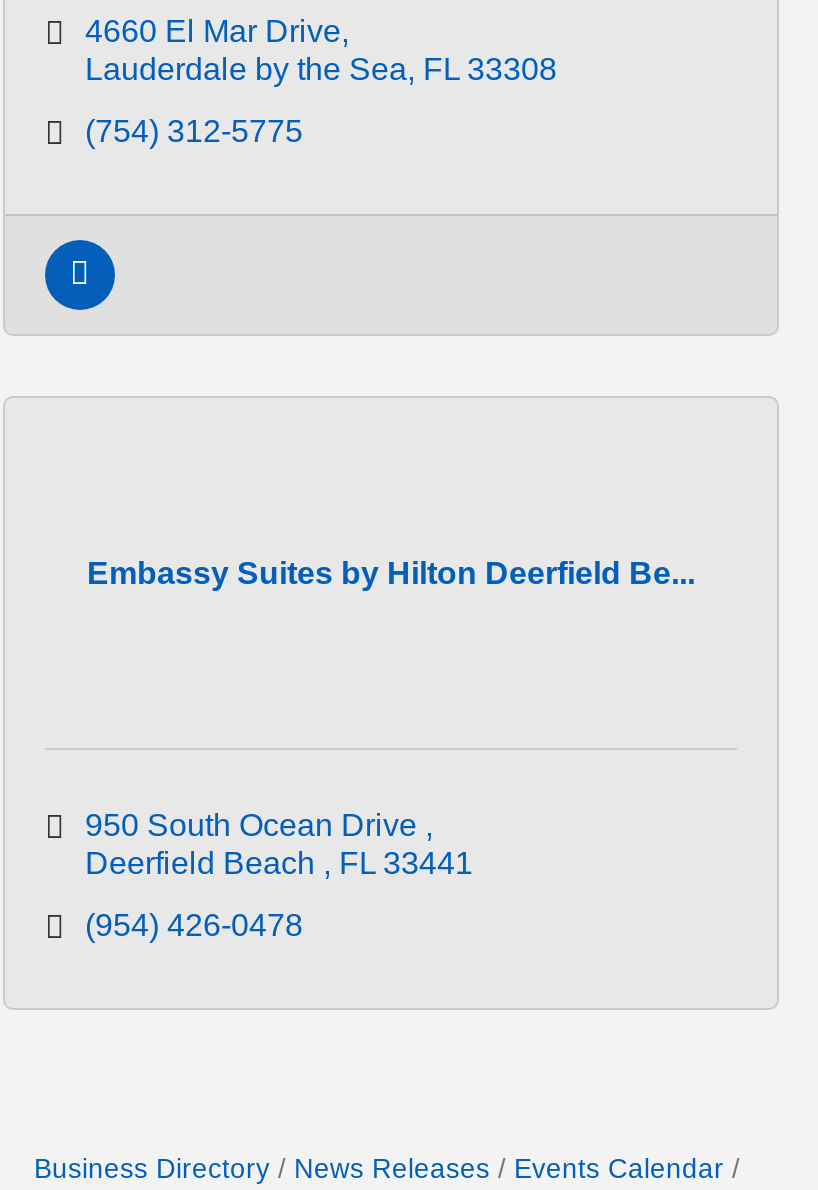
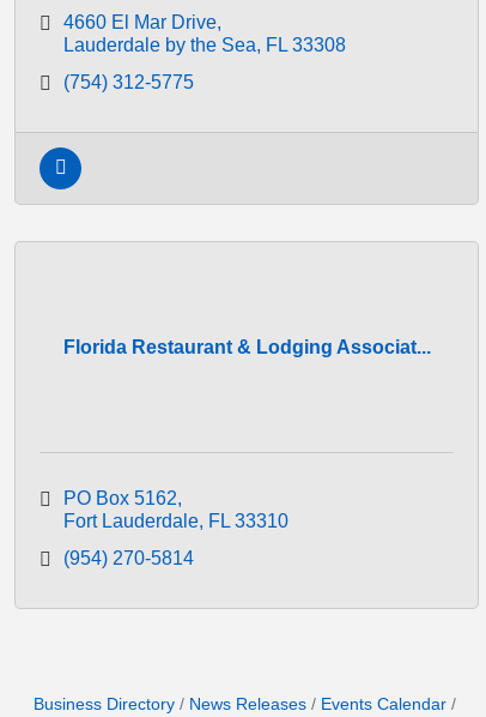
[87,555,695,589] Embassy Suites by Hilton Deerfield Be... -> [63,336,430,357] Florida Restaurant & Lodging Associat...
[85,807,473,879] 950 South Ocean Drive | Deerfield Beach FL 33441 -> [63,487,288,531] PO Box 5162 | Fort Lauderdale FL 33310
[85,907,303,941] (954) 426-0478 -> [63,547,194,568] (954) 270-5814

